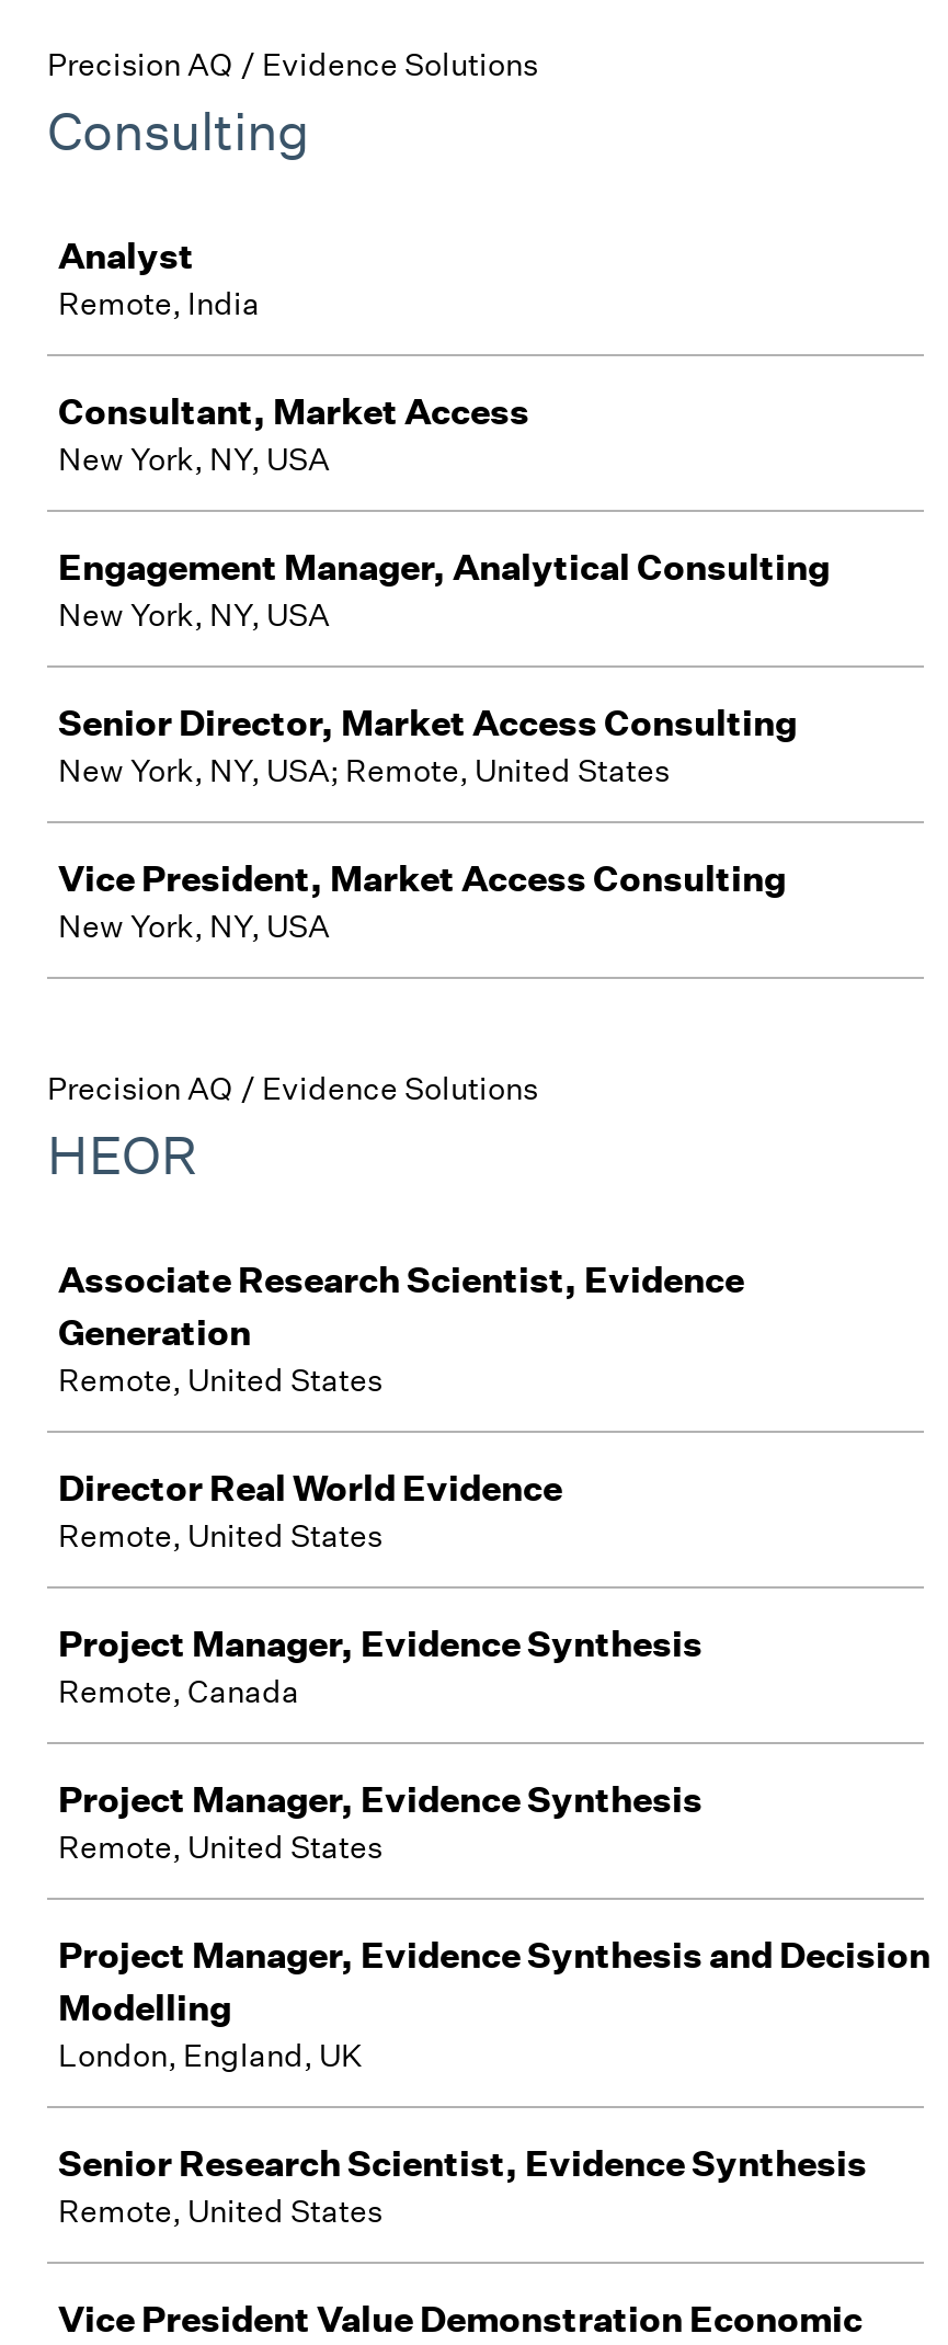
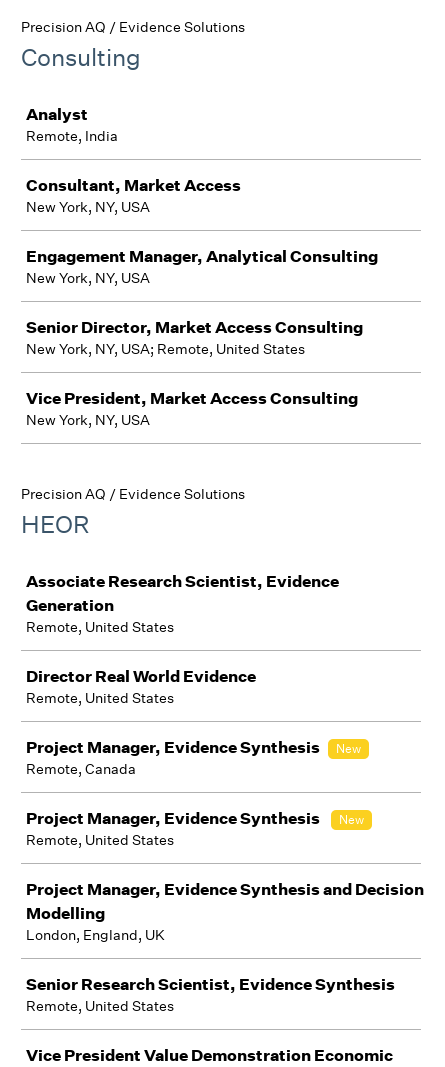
none -> [336,740,361,757] New
none -> [339,811,364,828] New

